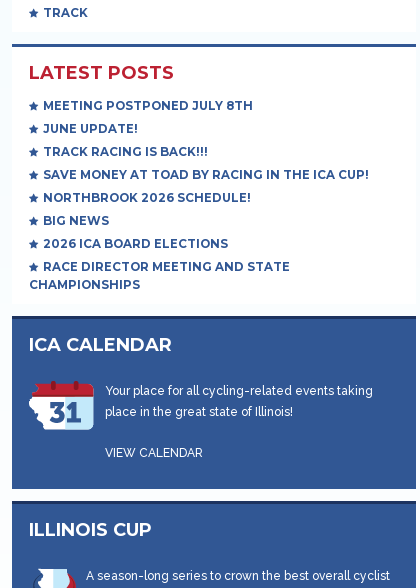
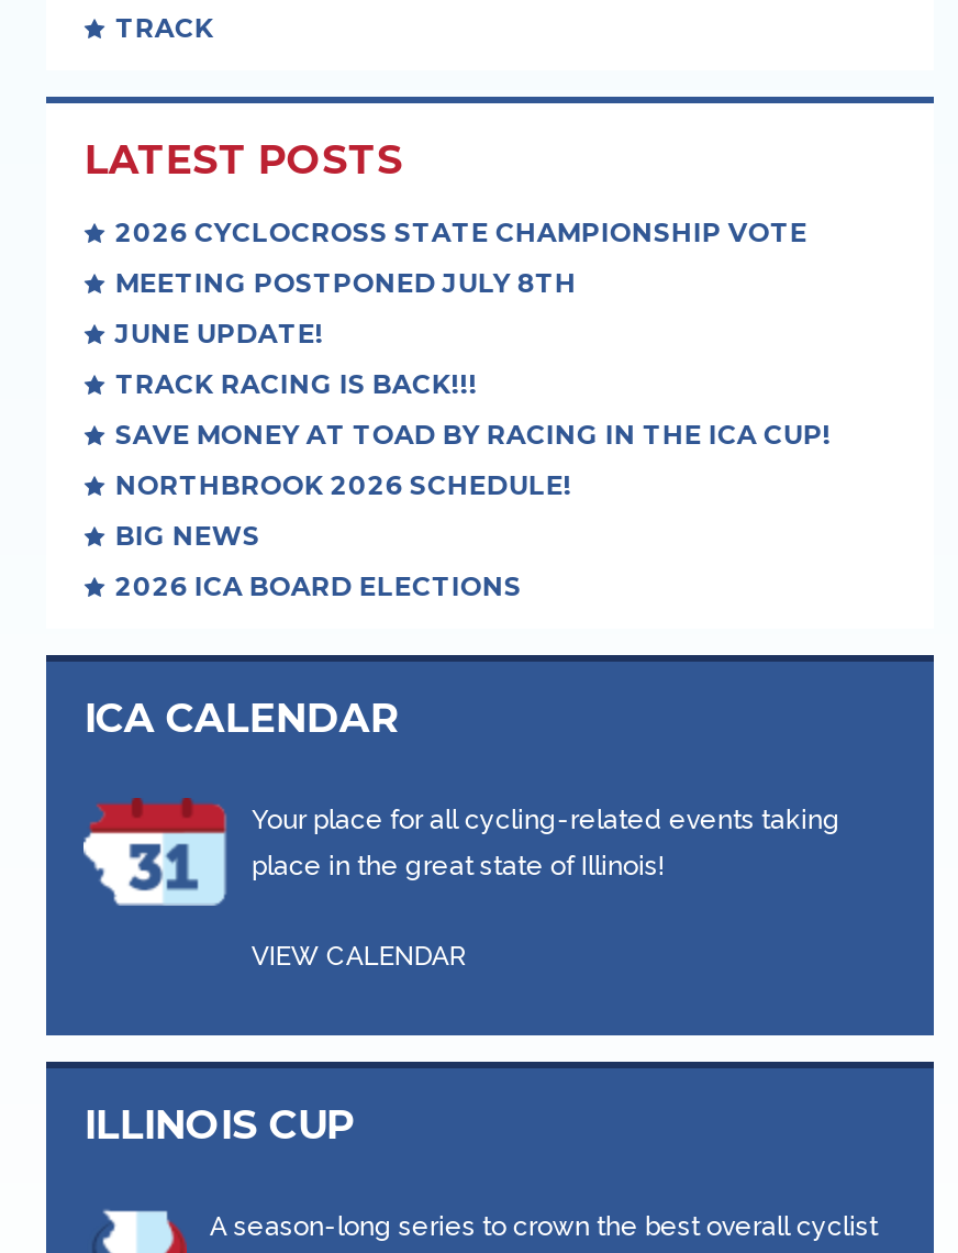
none -> [115,217,807,247] 2026 CYCLOCROSS STATE CHAMPIONSHIP VOTE
moved [43,98,369,250] -> [115,267,831,601]: MEETING POSTPONED JULY 8TH | JUNE UPDATE! | TRACK RACING IS BACK!!! | SAVE MONEY AT TOAD BY RACING IN THE ICA CUP! | NORTHBROOK 2026 SCHEDULE! | BIG NEWS | 2026 ICA BOARD ELECTIONS
[29,259,290,291] RACE DIRECTOR MEETING AND STATE | CHAMPIONSHIPS -> none

